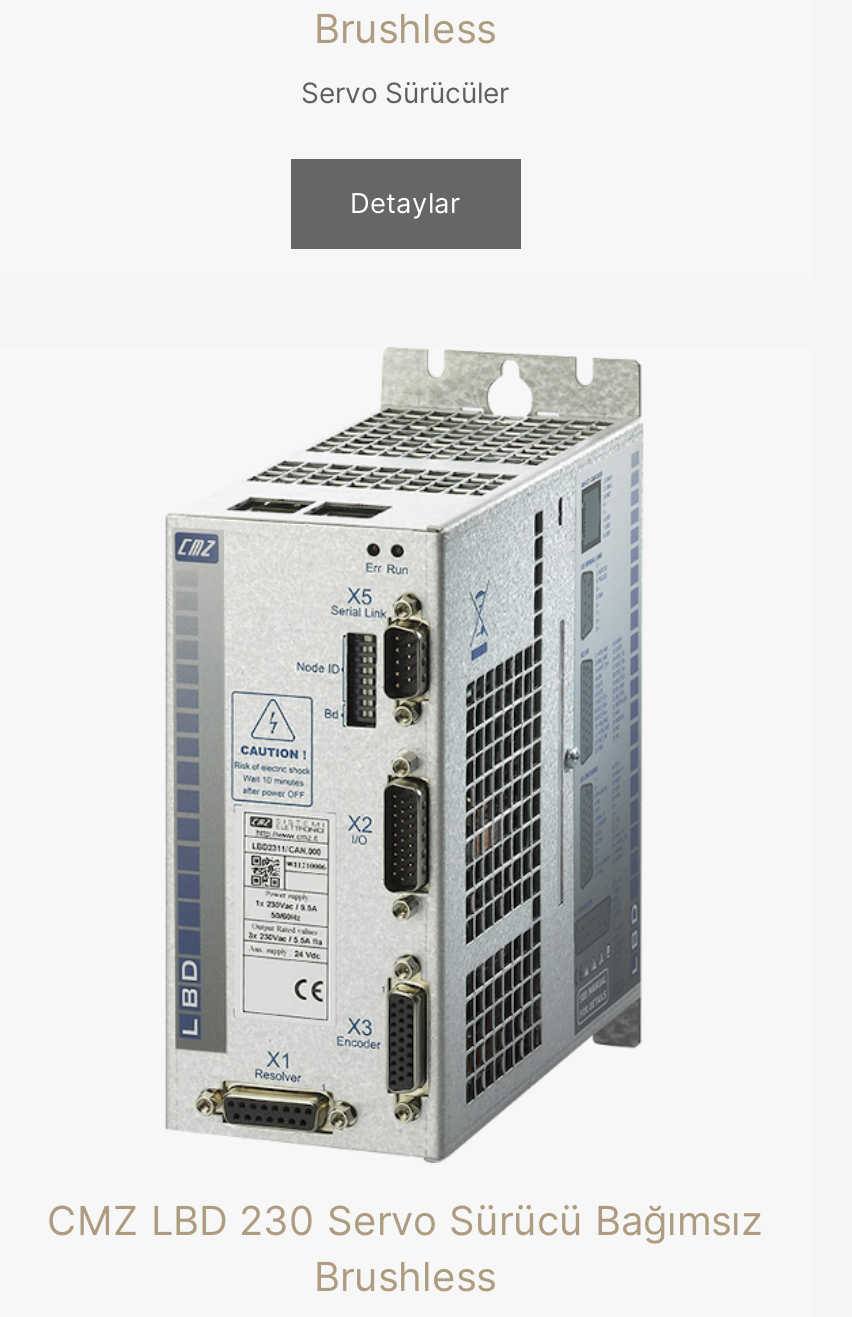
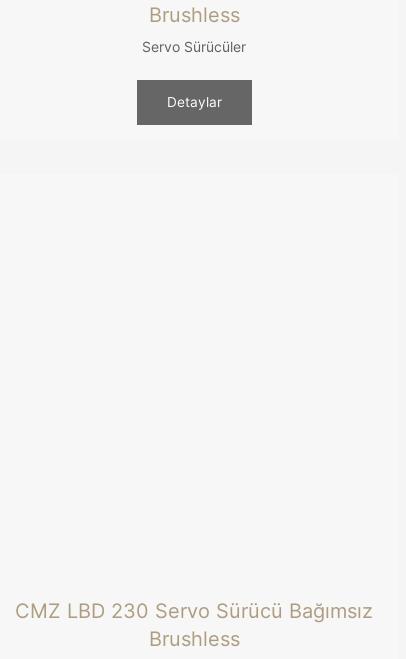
[165,348,643,1164] [image] -> none

